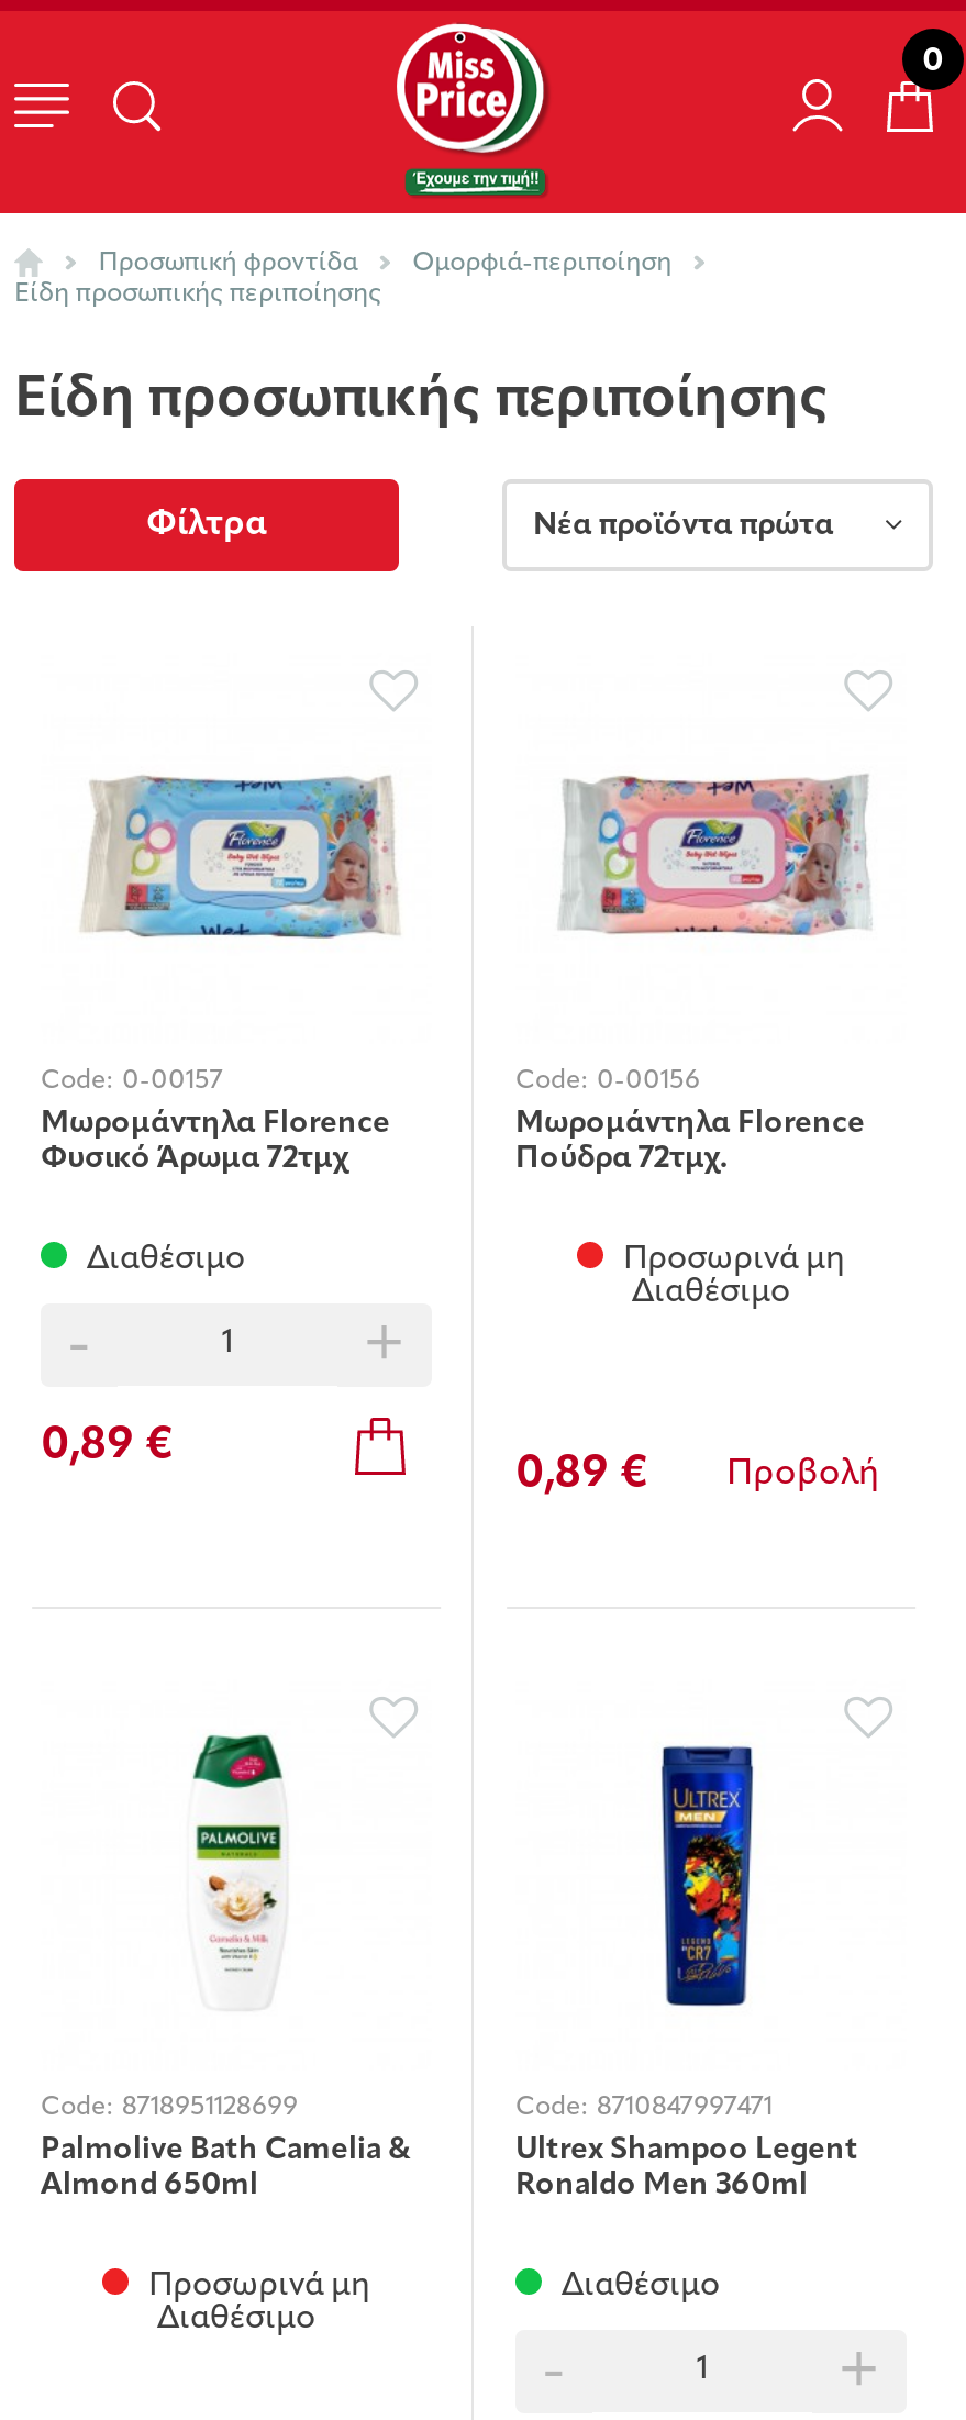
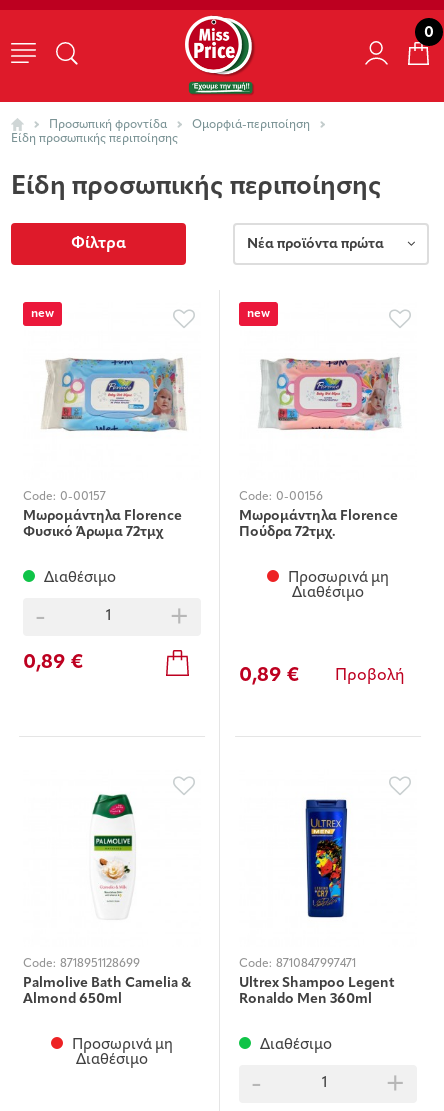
none -> [31,308,54,320] new
none -> [247,308,270,320] new

